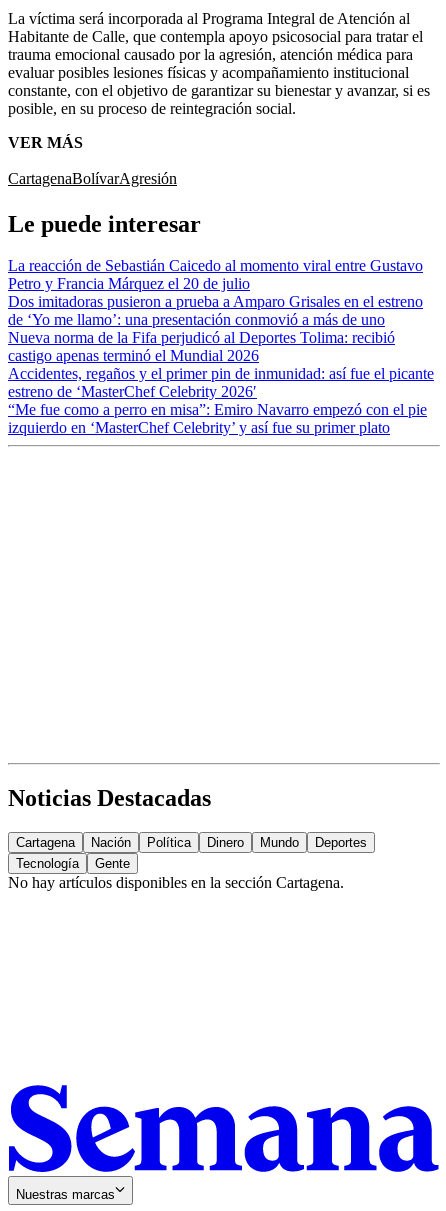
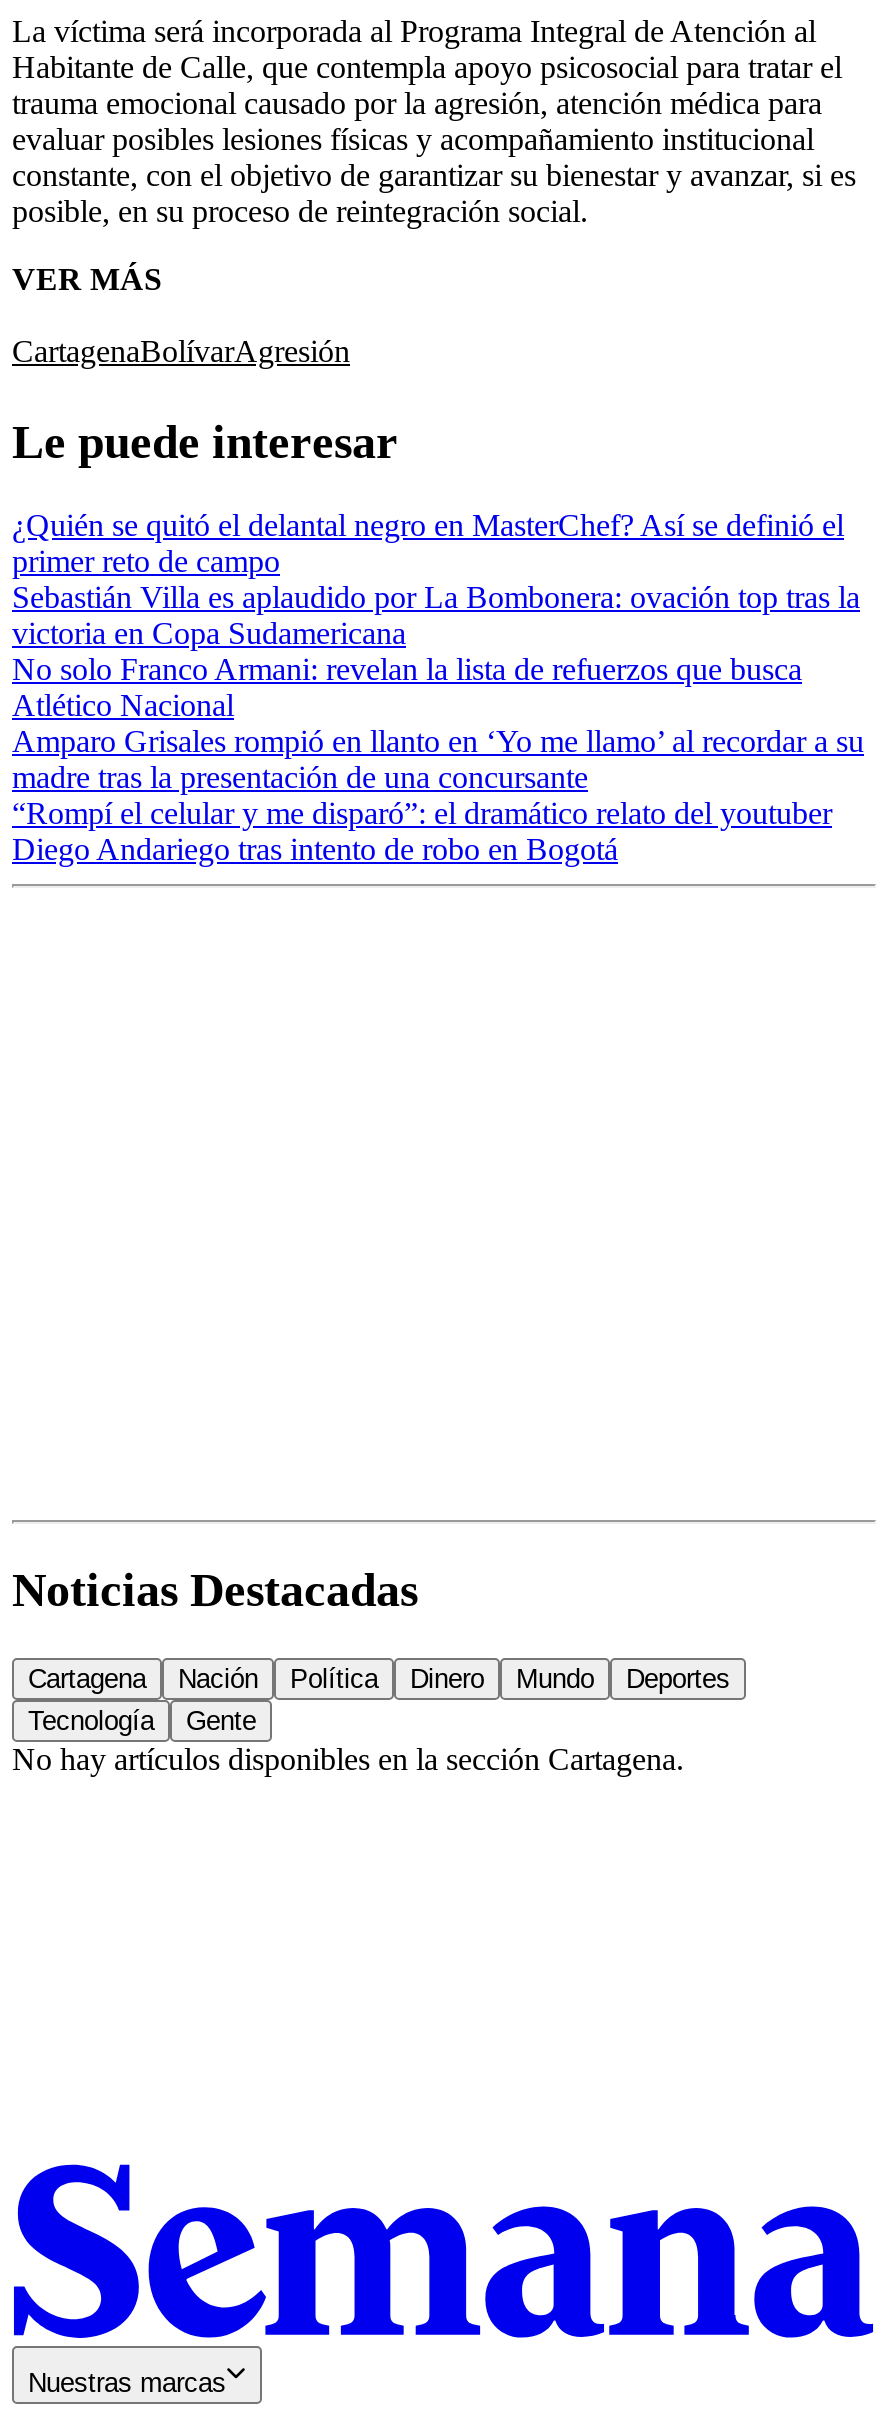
[8,257,434,436] La reacción de Sebastián Caicedo al momento viral entre Gustavo | Petro y Francia Márquez el 20 de julio | Dos imitadoras pusieron a prueba a Amparo Grisales en el estreno | de ‘Yo me llamo’: una presentación conmovió a más de uno | Nueva norma de la Fifa perjudicó al Deportes Tolima: recibió | castigo apenas terminó el Mundial 2026 | Accidentes, regaños y el primer pin de inmunidad: así fue el picante | estreno de ‘MasterChef Celebrity 2026′ | “Me fue como a perro en misa”: Emiro Navarro empezó con el pie | izquierdo en ‘MasterChef Celebrity’ y así fue su primer plato -> [12,509,864,867] ¿Quién se quitó el delantal negro en MasterChef? Así se definió el | primer reto de campo | Sebastián Villa es aplaudido por La Bombonera: ovación top tras la | victoria en Copa Sudamericana | No solo Franco Armani: revelan la lista de refuerzos que busca | Atlético Nacional | Amparo Grisales rompió en llanto en ‘Yo me llamo’ al recordar a su | madre tras la presentación de una concursante | “Rompí el celular y me disparó”: el dramático relato del youtuber | Diego Andariego tras intento de robo en Bogotá

